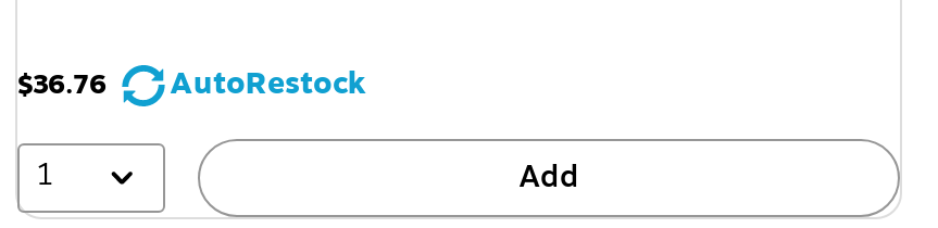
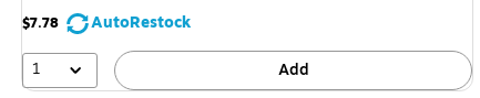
[17,61,365,107] $36.76 AutoRestock -> [22,11,191,34] $7.78 AutoRestock

